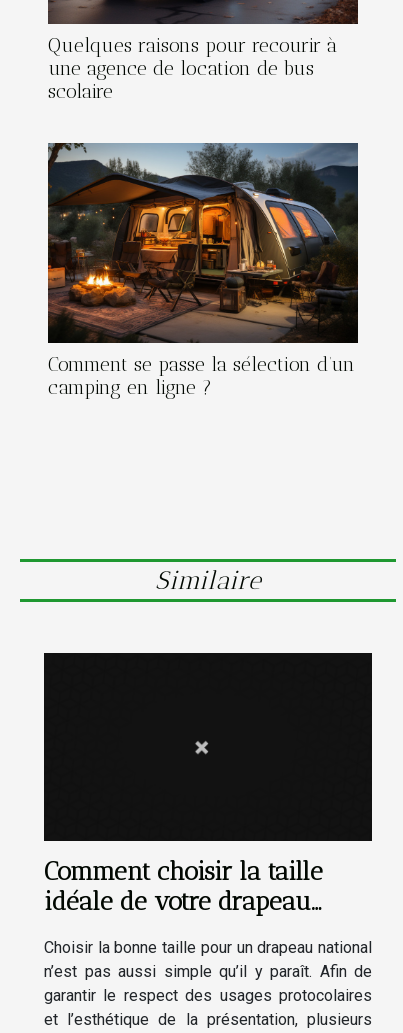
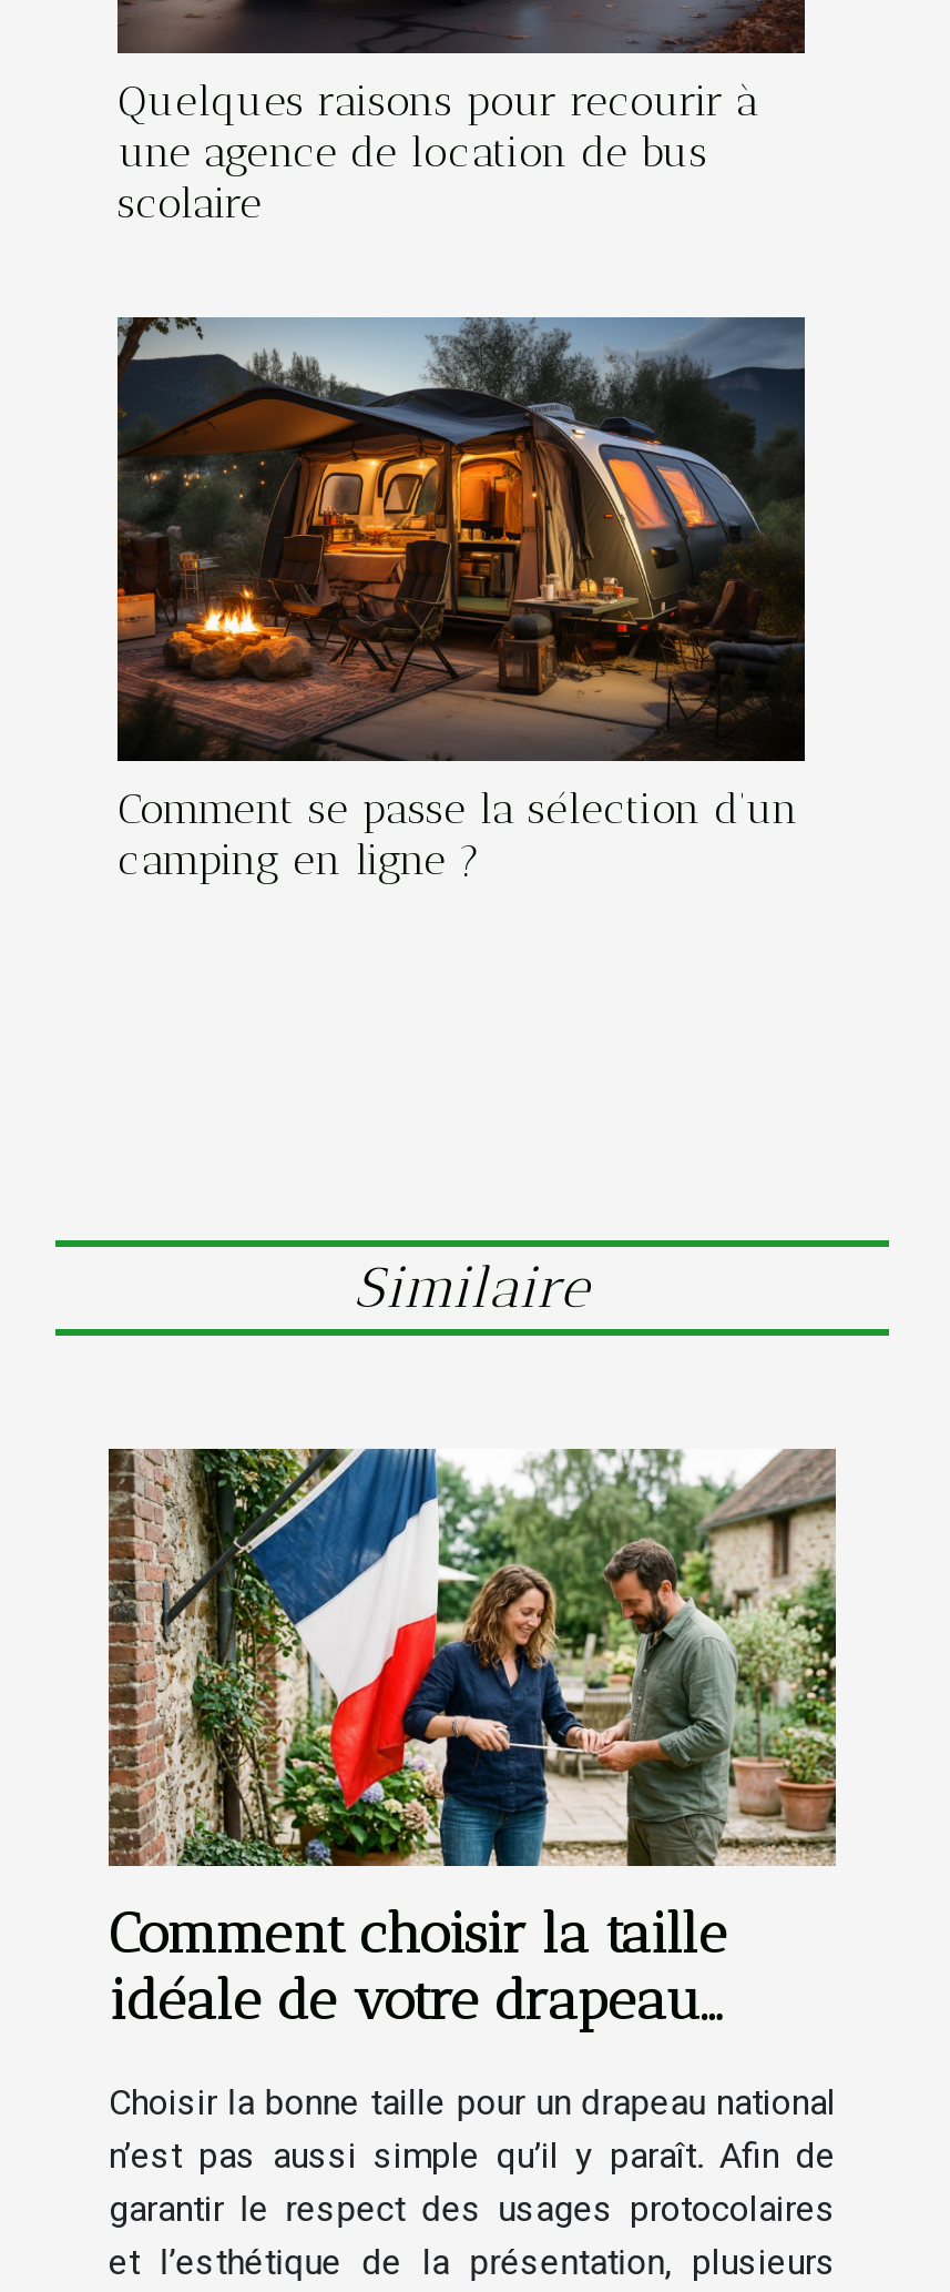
none -> [106,1447,838,1868] [image]

